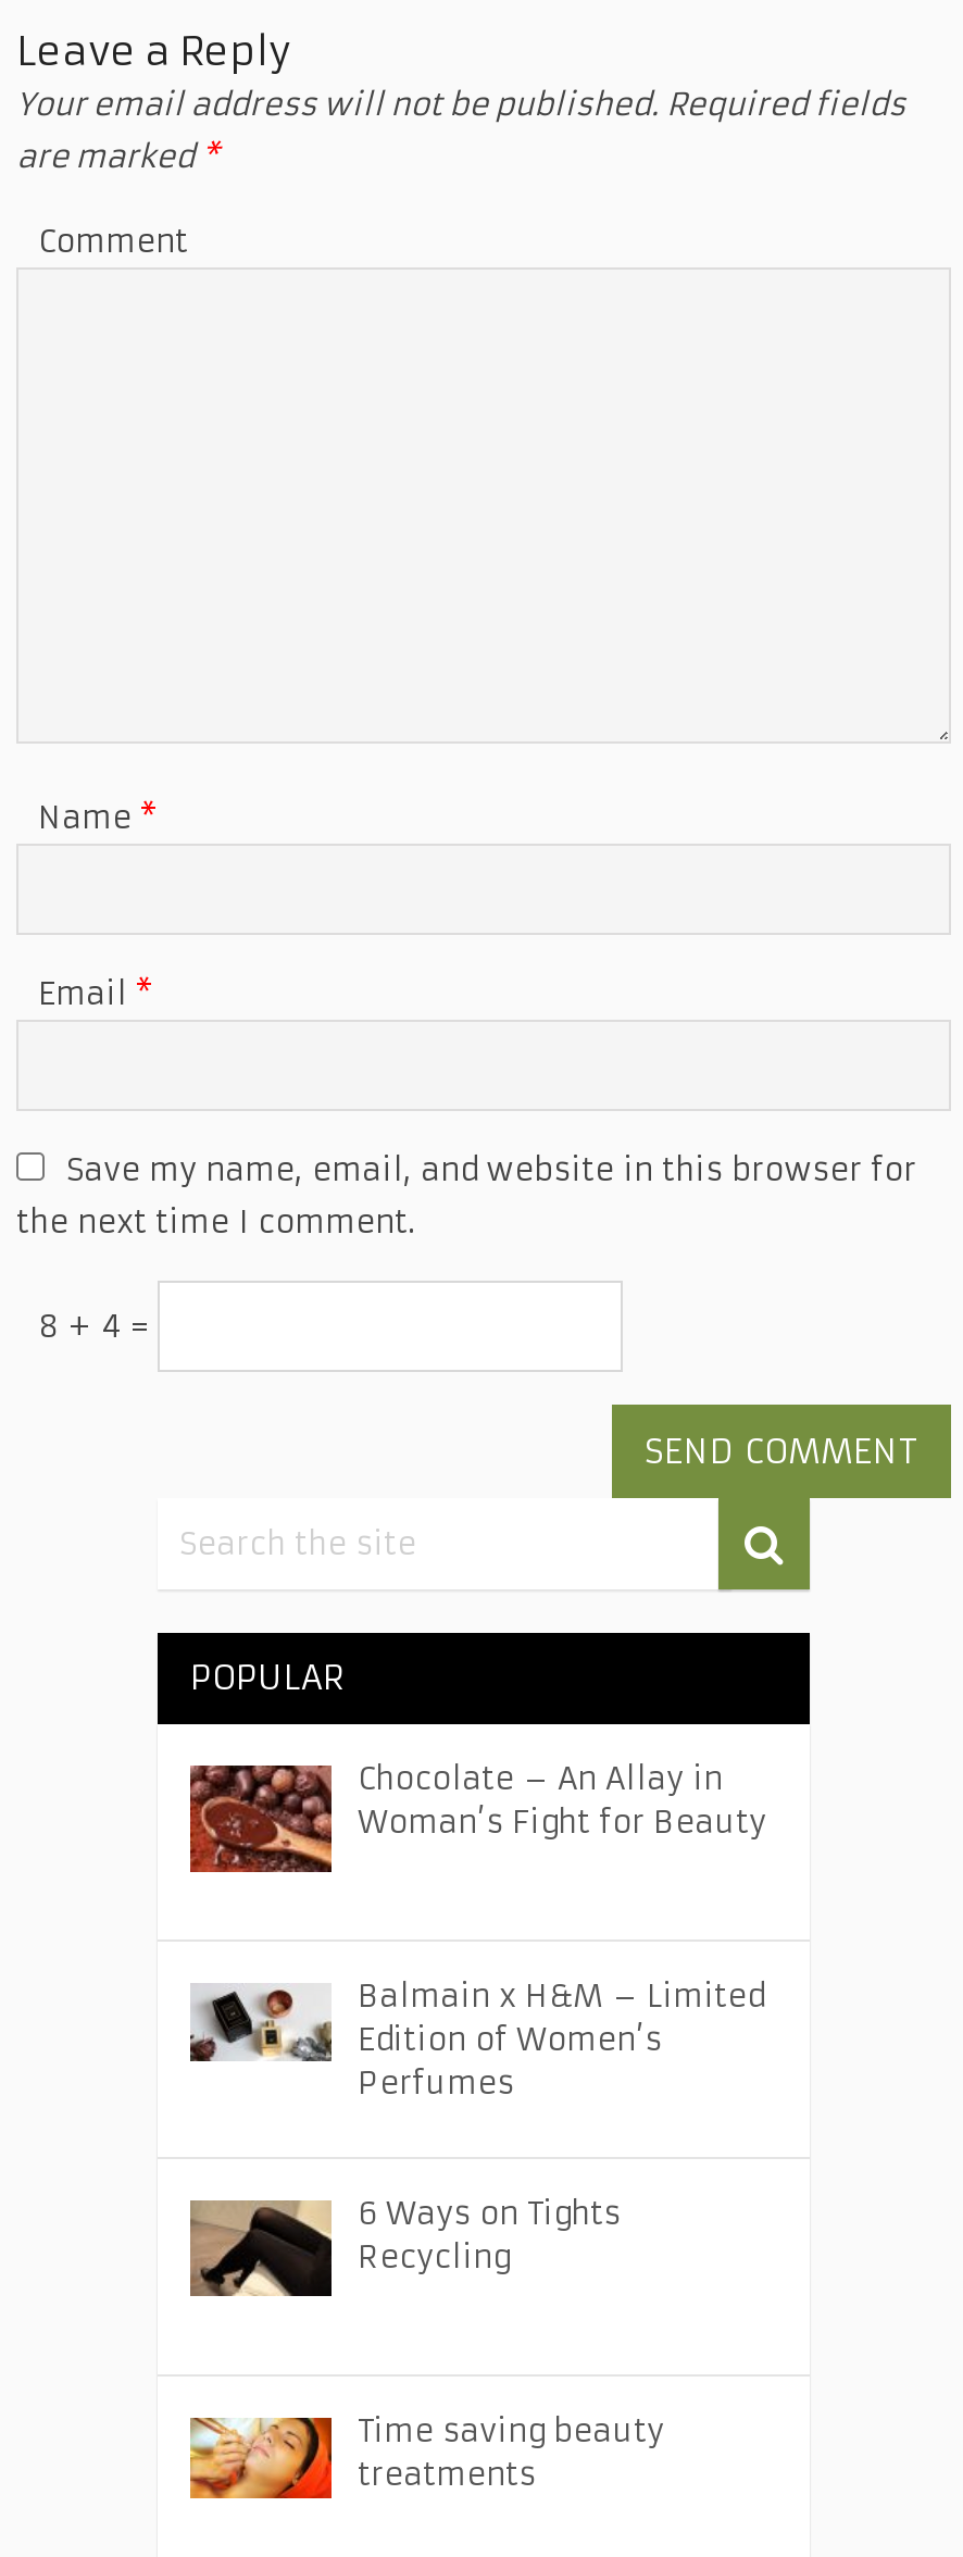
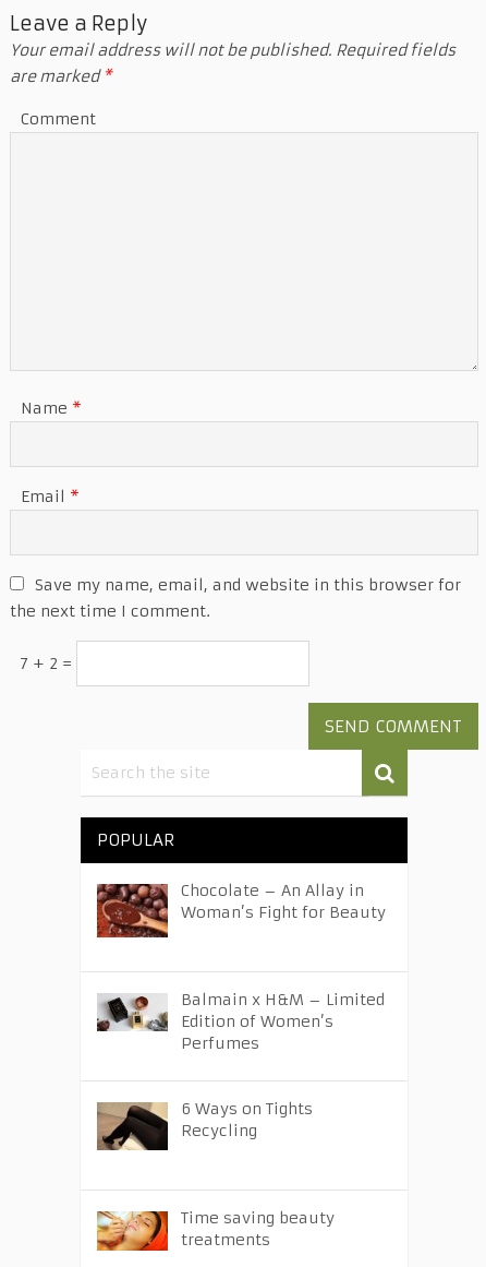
[38,1307,158,1347] 8 + 4 = -> [21,653,76,673] 7 + 2 =

